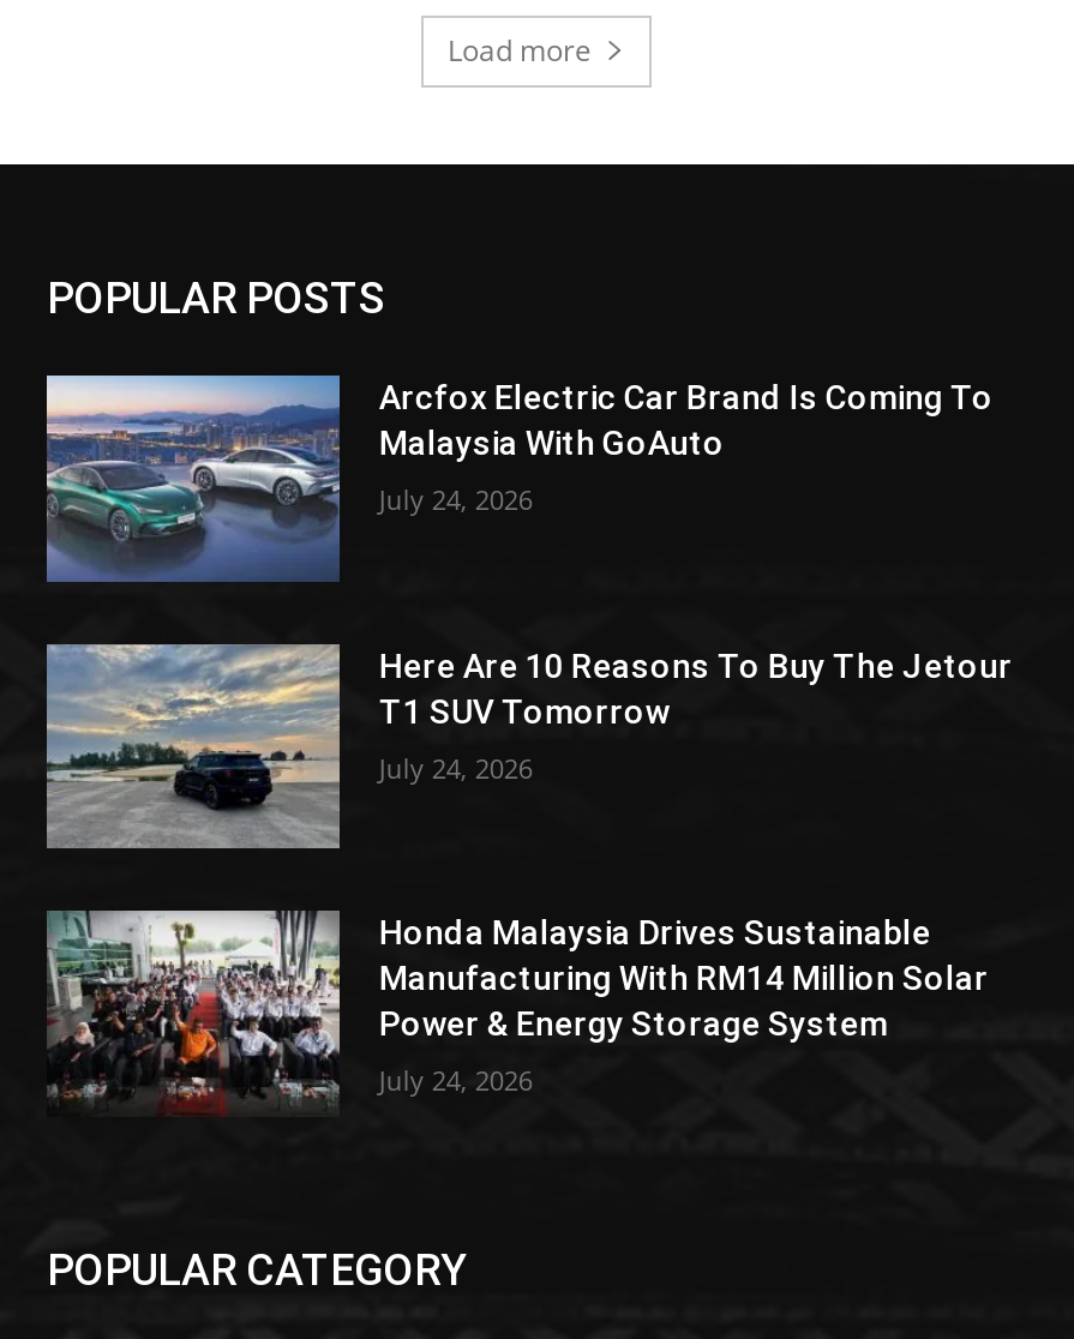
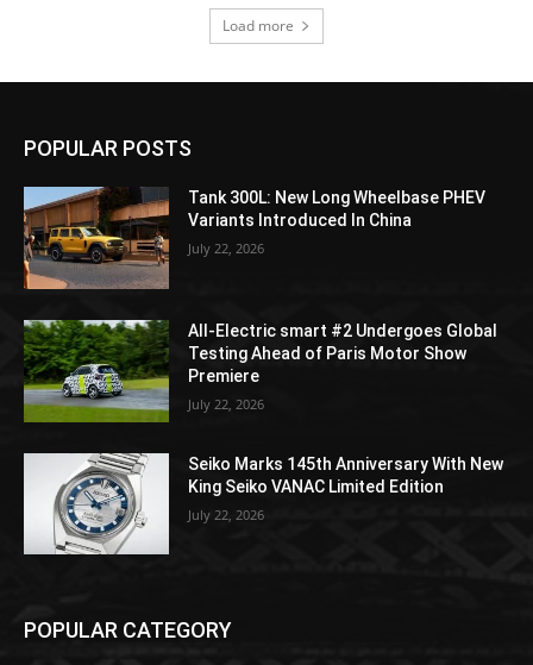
[44,372,993,583] [image] | Arcfox Electric Car Brand Is Coming To | Malaysia With GoAuto -> [24,187,486,290] [image] | Tank 300L: New Long Wheelbase PHEV | Variants Introduced In China
[379,481,533,517] July 24, 2026 -> [188,239,265,257] July 22, 2026
[44,641,1013,849] [image] | Here Are 10 Reasons To Buy The Jetour | T1 SUV Tomorrow -> [24,320,498,422] [image] | All-Electric smart #2 Undergoes Global | Testing Ahead of Paris Motor Show | Premiere
[379,749,533,785] July 24, 2026 -> [188,395,265,413] July 22, 2026
[47,909,989,1116] [image] | Honda Malaysia Drives Sustainable | Manufacturing With RM14 Million Solar | Power & Energy Storage System -> [23,452,504,556] [image] | Seiko Marks 145th Anniversary With New | King Seiko VANAC Limited Edition
[379,1062,533,1098] July 24, 2026 -> [188,505,265,523] July 22, 2026

